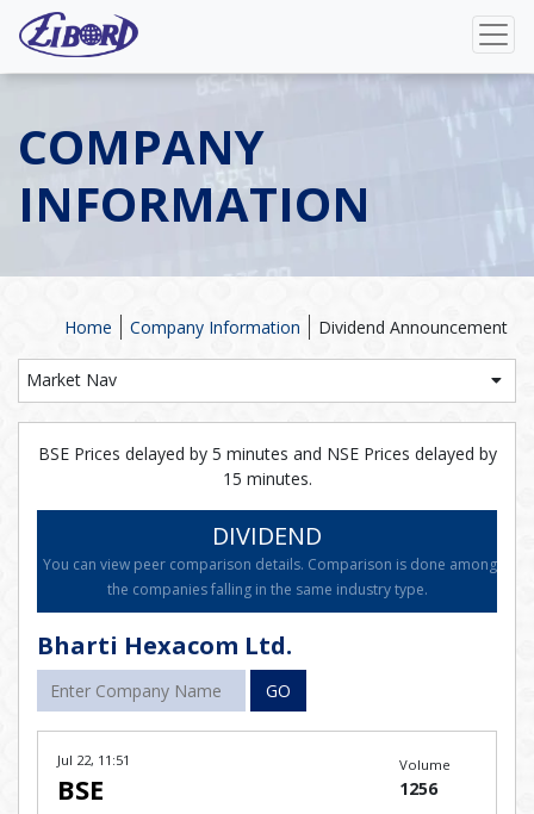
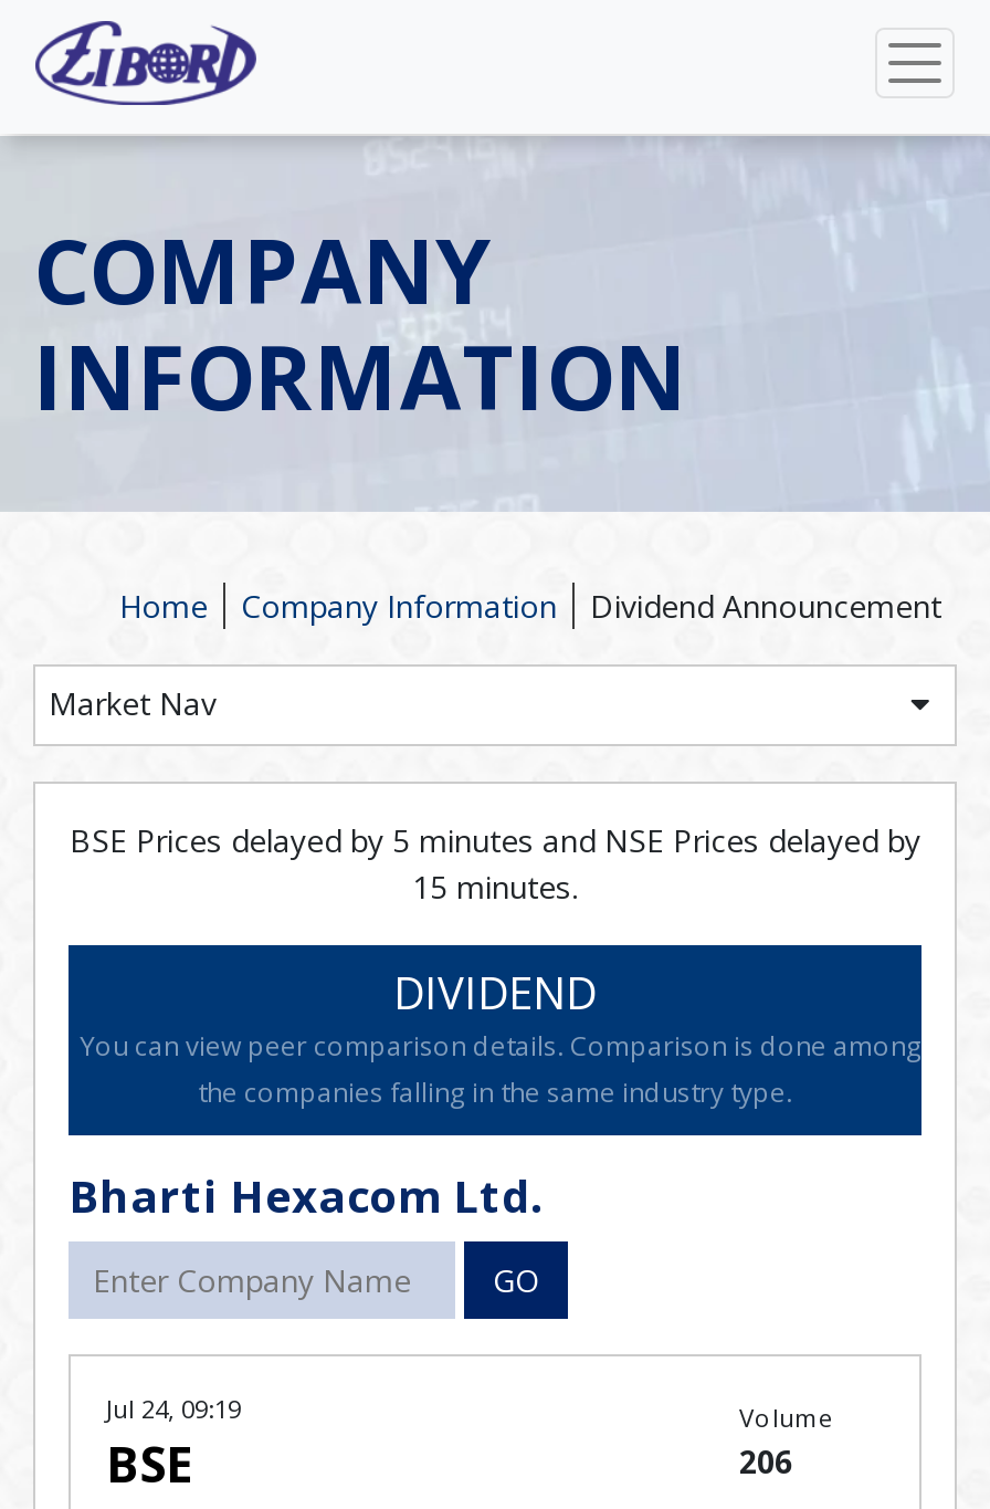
[57,751,130,769] Jul 22, 11:51 -> [106,1392,241,1425] Jul 24, 09:19
[399,777,437,800] 1256 -> [739,1440,792,1482] 206

